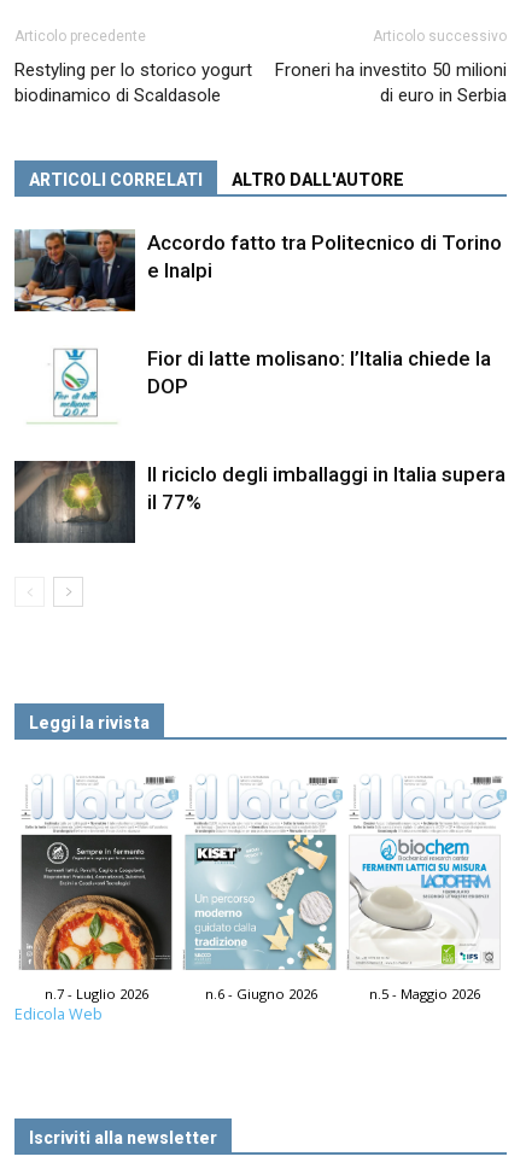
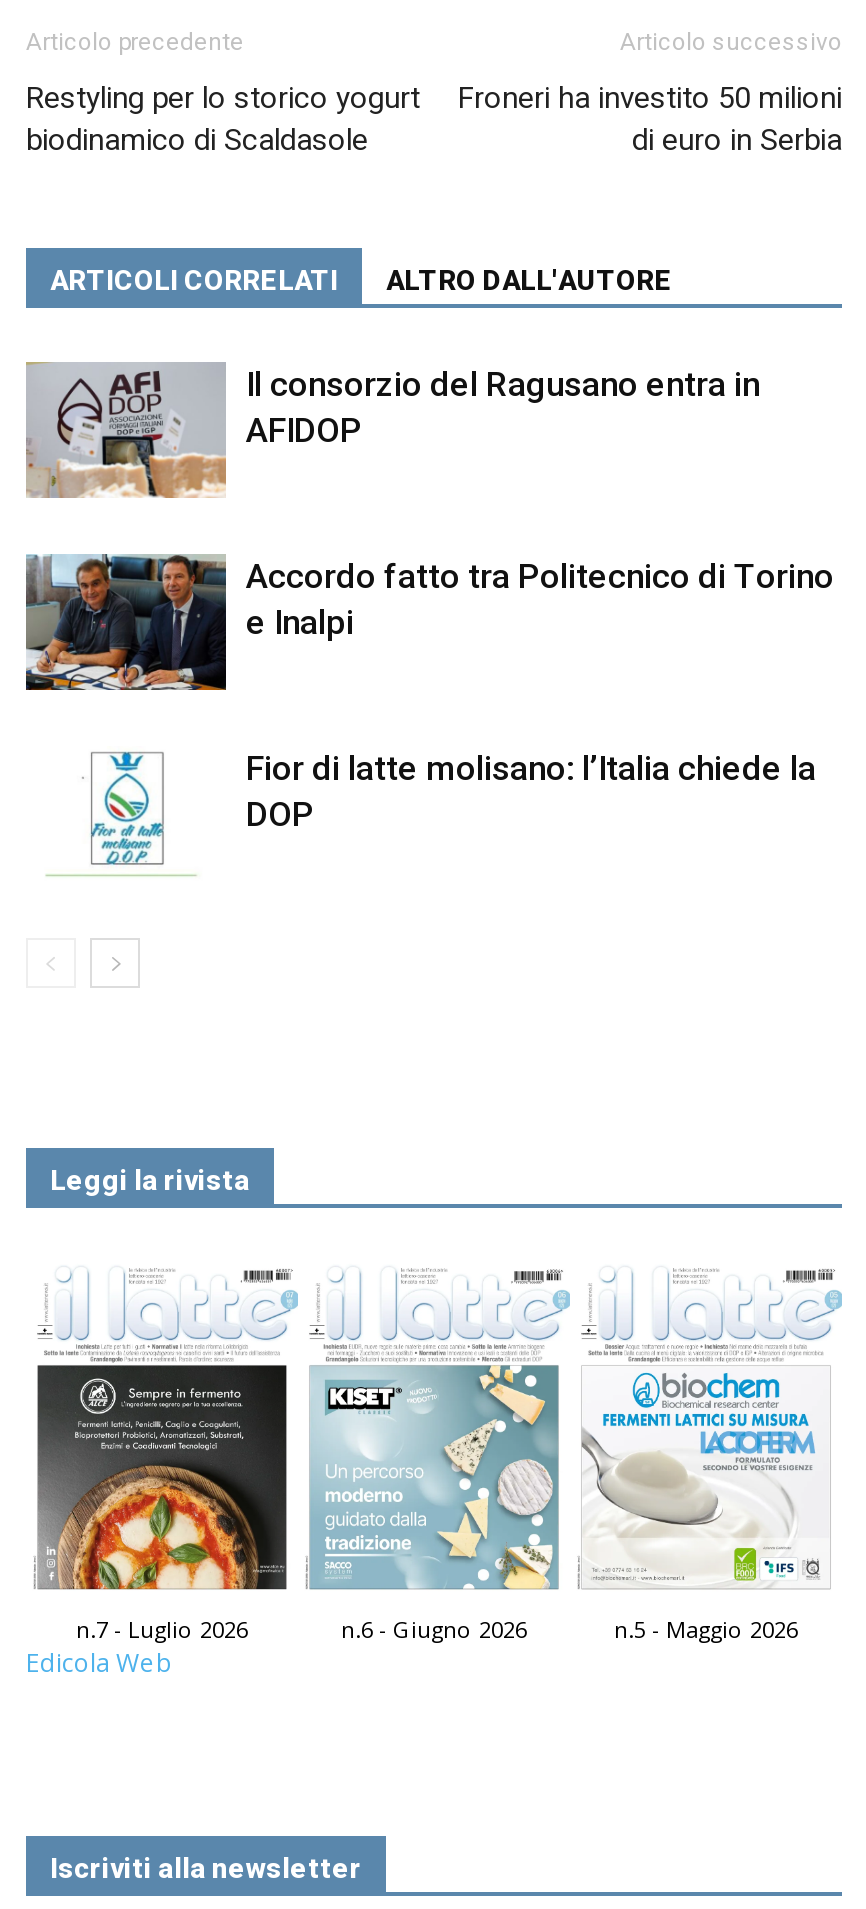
none -> [26,362,760,498] [image] | Il consorzio del Ragusano entra in | AFIDOP
moved [12,228,502,398] -> [22,552,834,833]: [image] | Accordo fatto tra Politecnico di Torino | e Inalpi | Fior di latte molisano: l’Italia chiede la | DOP
[13,460,505,544] [image] | Il riciclo degli imballaggi in Italia supera | il 77% -> none

